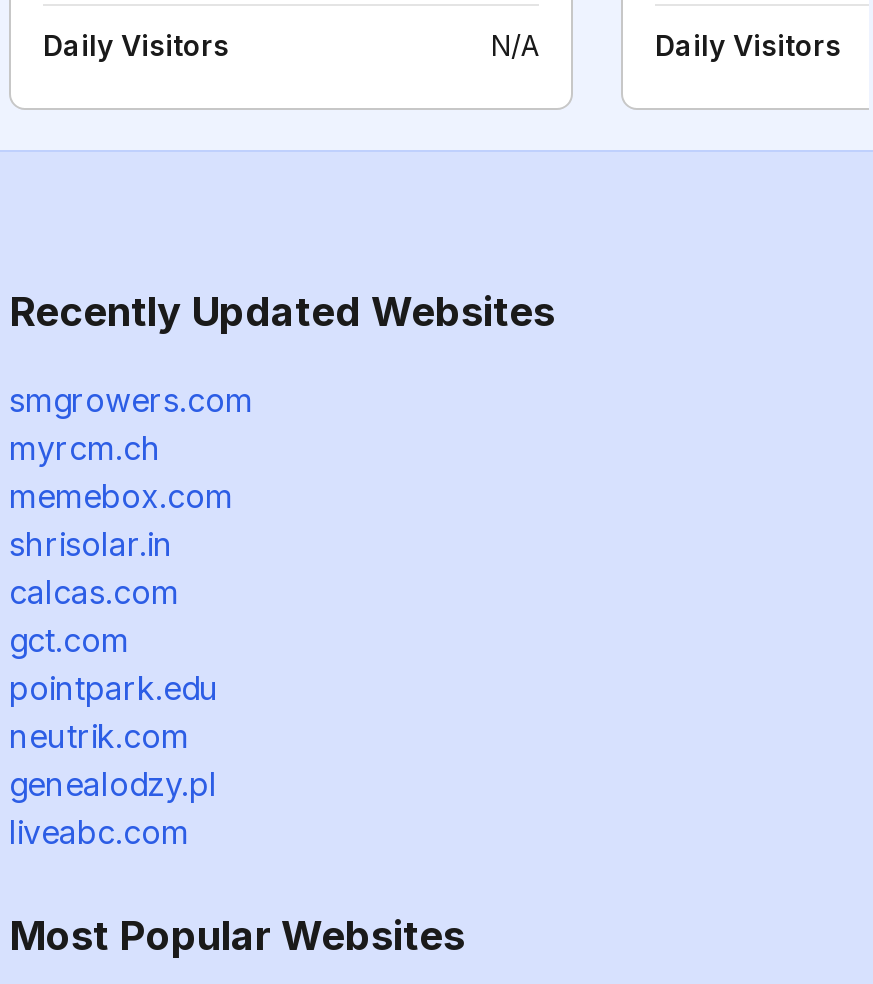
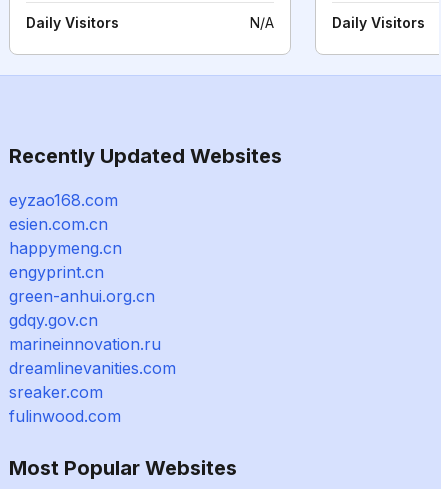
[9,380,253,852] smgrowers.com | myrcm.ch | memebox.com | shrisolar.in | calcas.com | gct.com | pointpark.edu | neutrik.com | genealodzy.pl | liveabc.com -> [9,190,176,426] eyzao168.com | esien.com.cn | happymeng.cn | engyprint.cn | green-anhui.org.cn | gdqy.gov.cn | marineinnovation.ru | dreamlinevanities.com | sreaker.com | fulinwood.com

